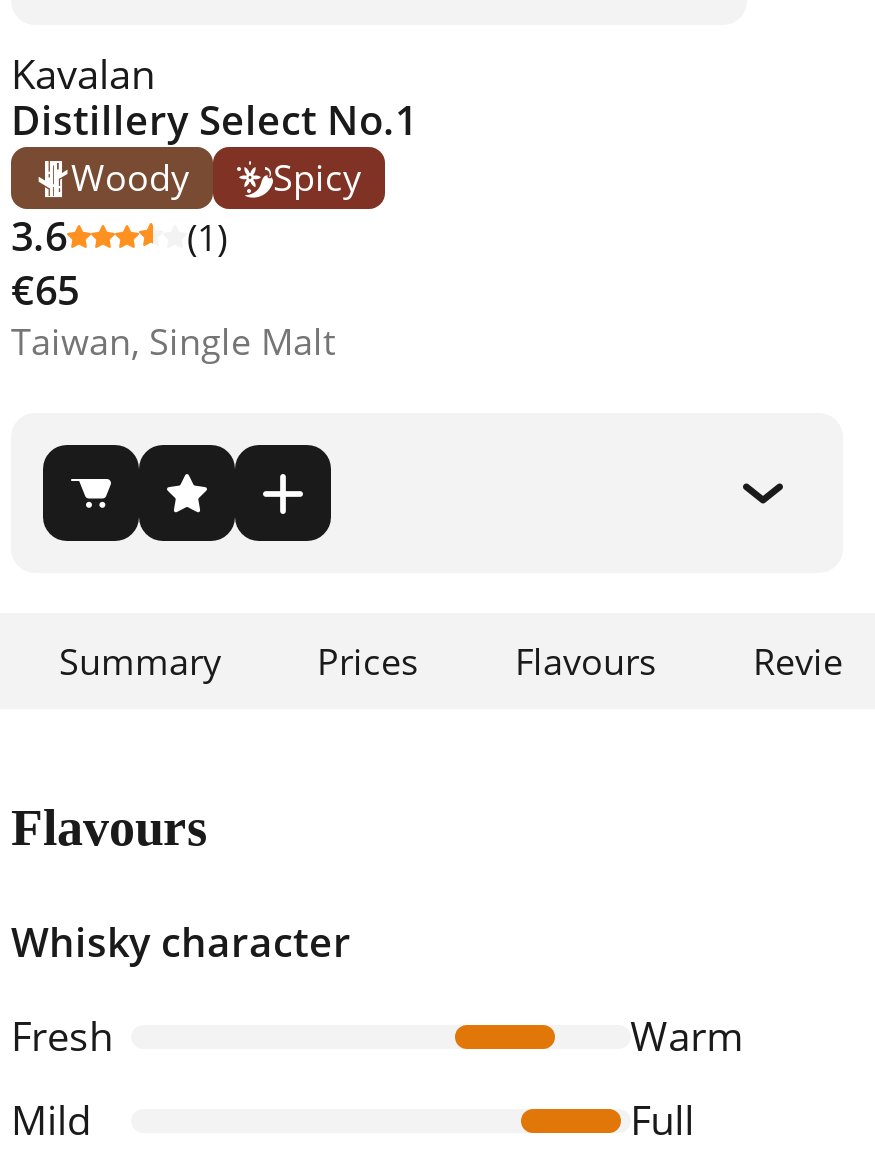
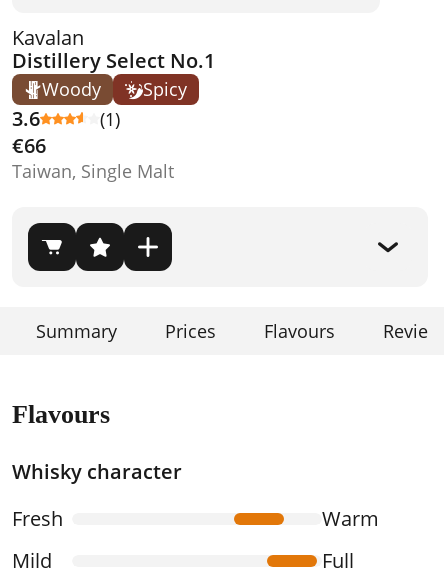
[11,263,79,317] €65 -> [12,132,46,159] €66

